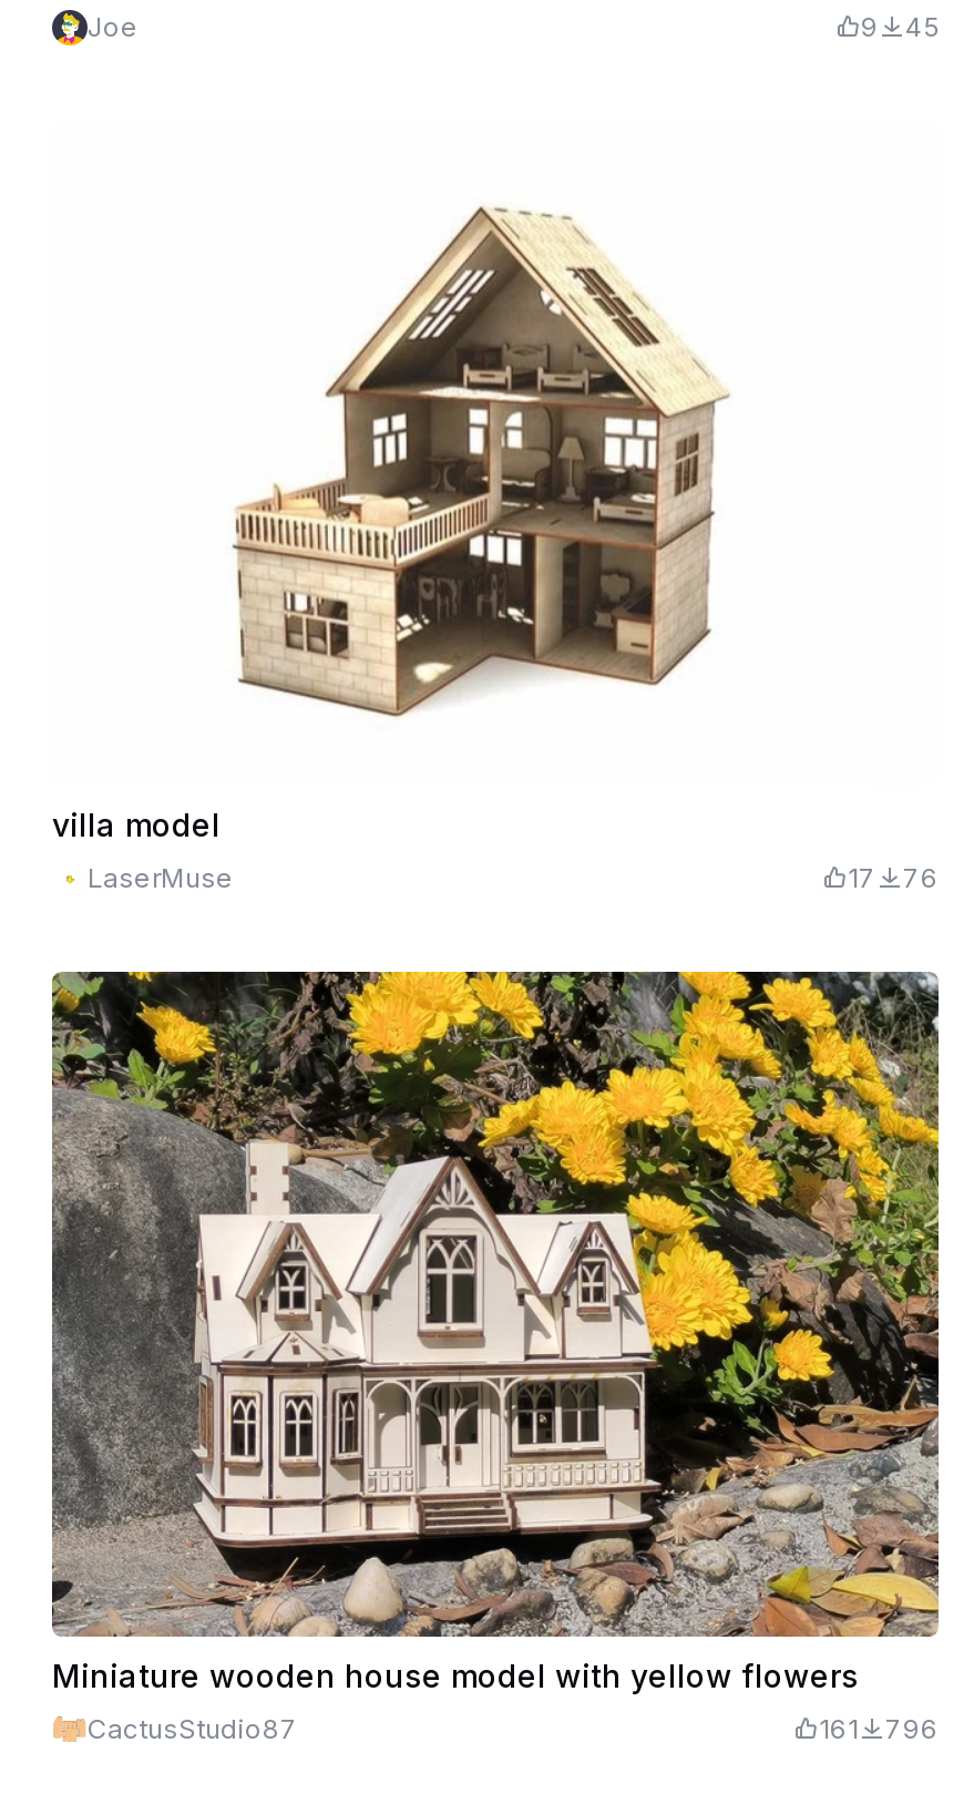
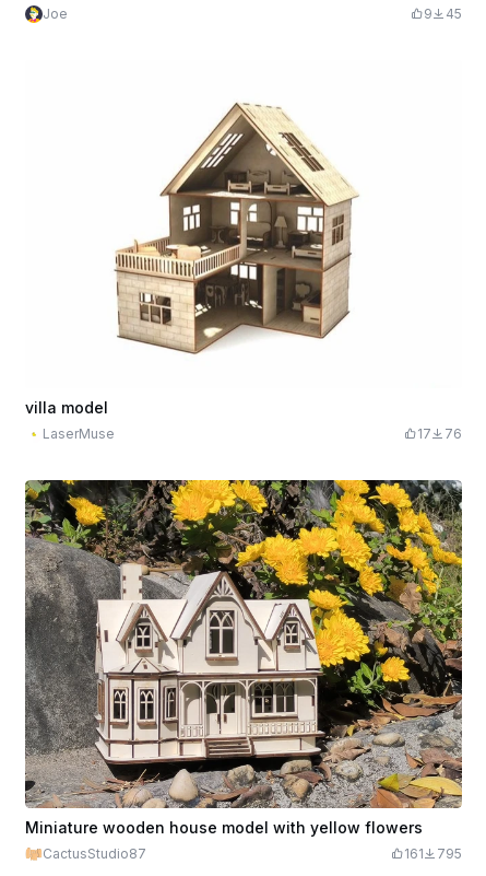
[819,1712,939,1745] 161 796 -> [404,845,462,862] 161 795

